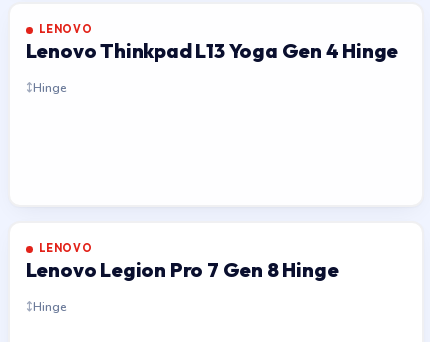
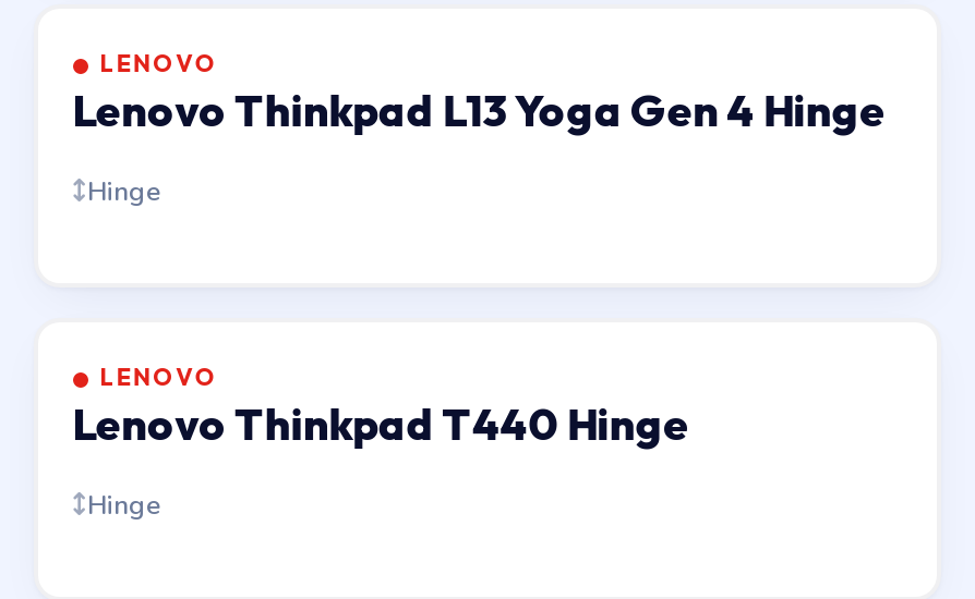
[25,257,338,282] Lenovo Legion Pro 7 Gen 8 Hinge -> [72,396,689,450] Lenovo Thinkpad T440 Hinge

